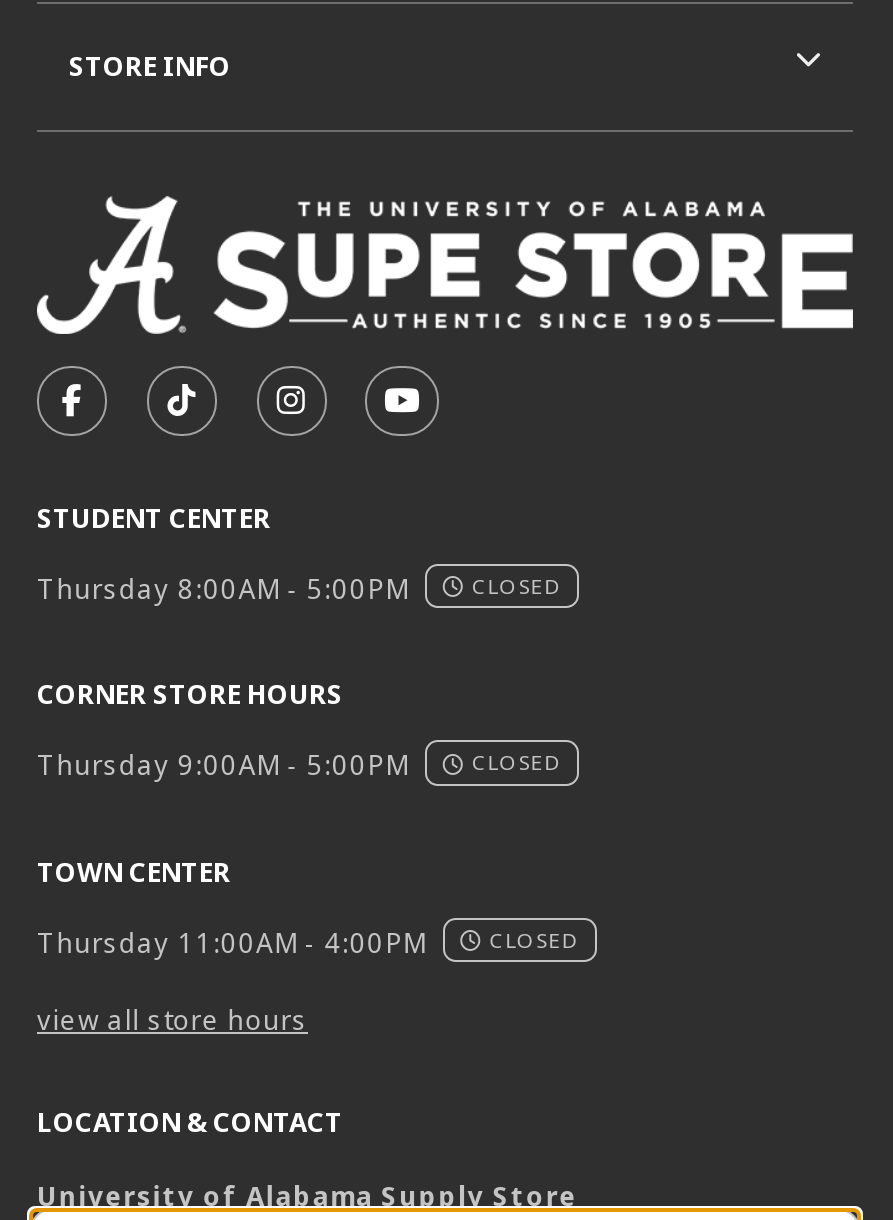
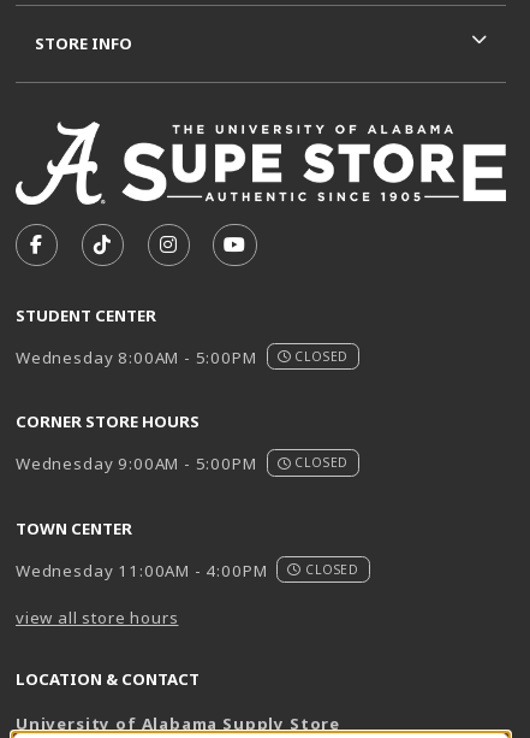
[37,570,409,606] Thursday 8:00AM - 5:00PM -> [16,347,257,368] Wednesday 8:00AM - 5:00PM
[37,747,409,783] Thursday 9:00AM - 5:00PM -> [16,453,257,475] Wednesday 9:00AM - 5:00PM
[37,924,426,960] Thursday 11:00AM - 4:00PM -> [16,560,267,582] Wednesday 11:00AM - 4:00PM

